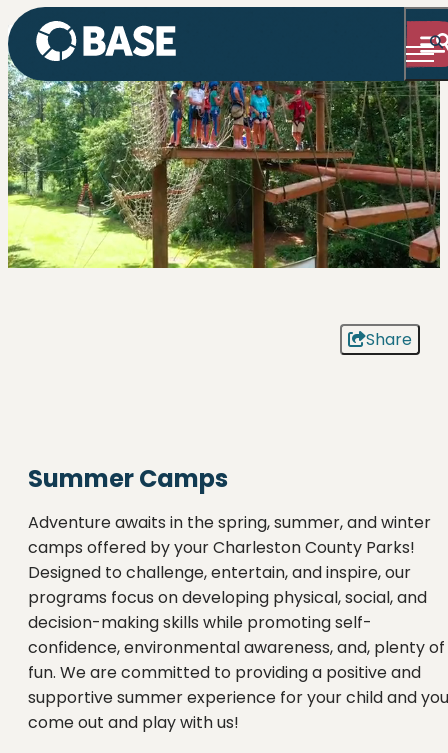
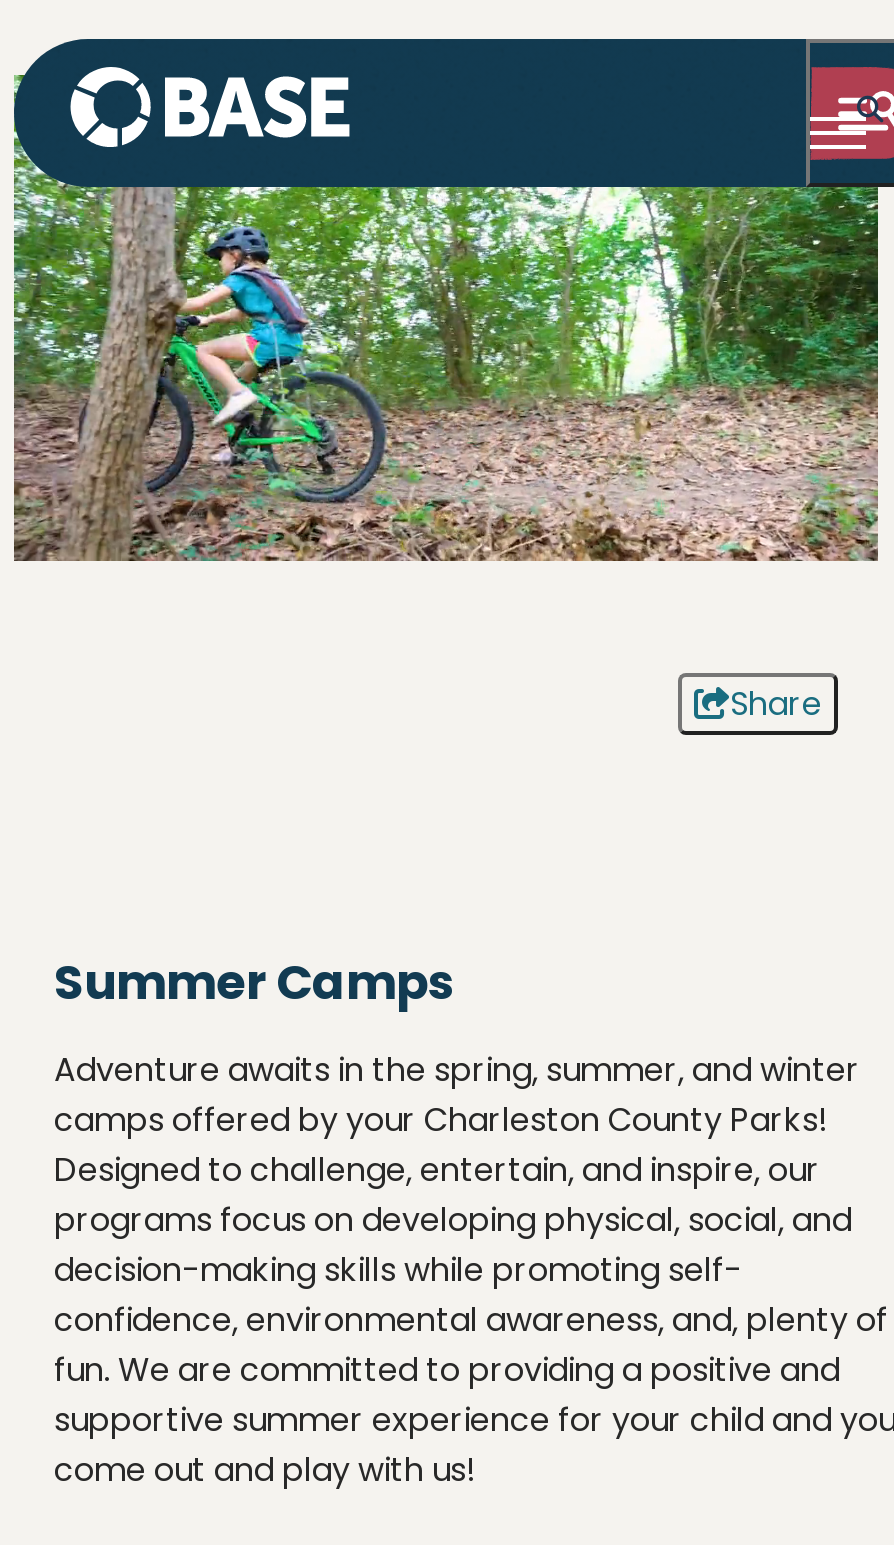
[7,59,441,269] [image] -> [12,123,878,563] [image]

